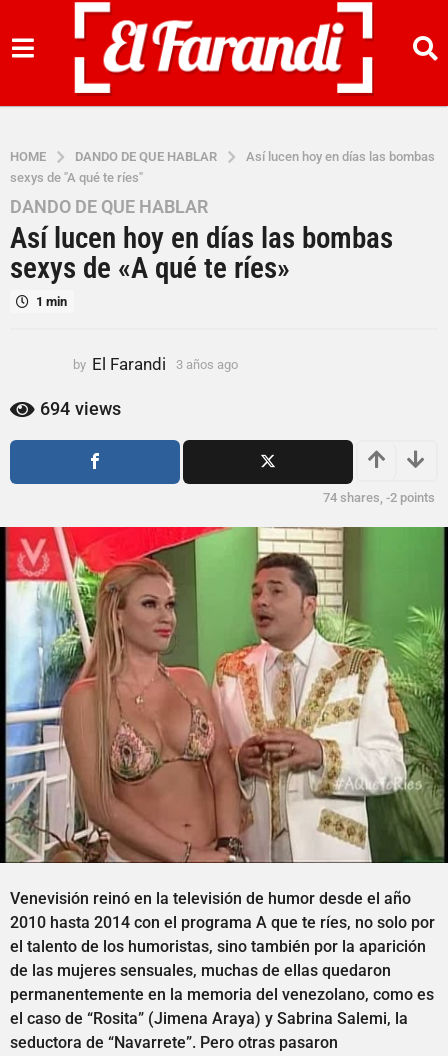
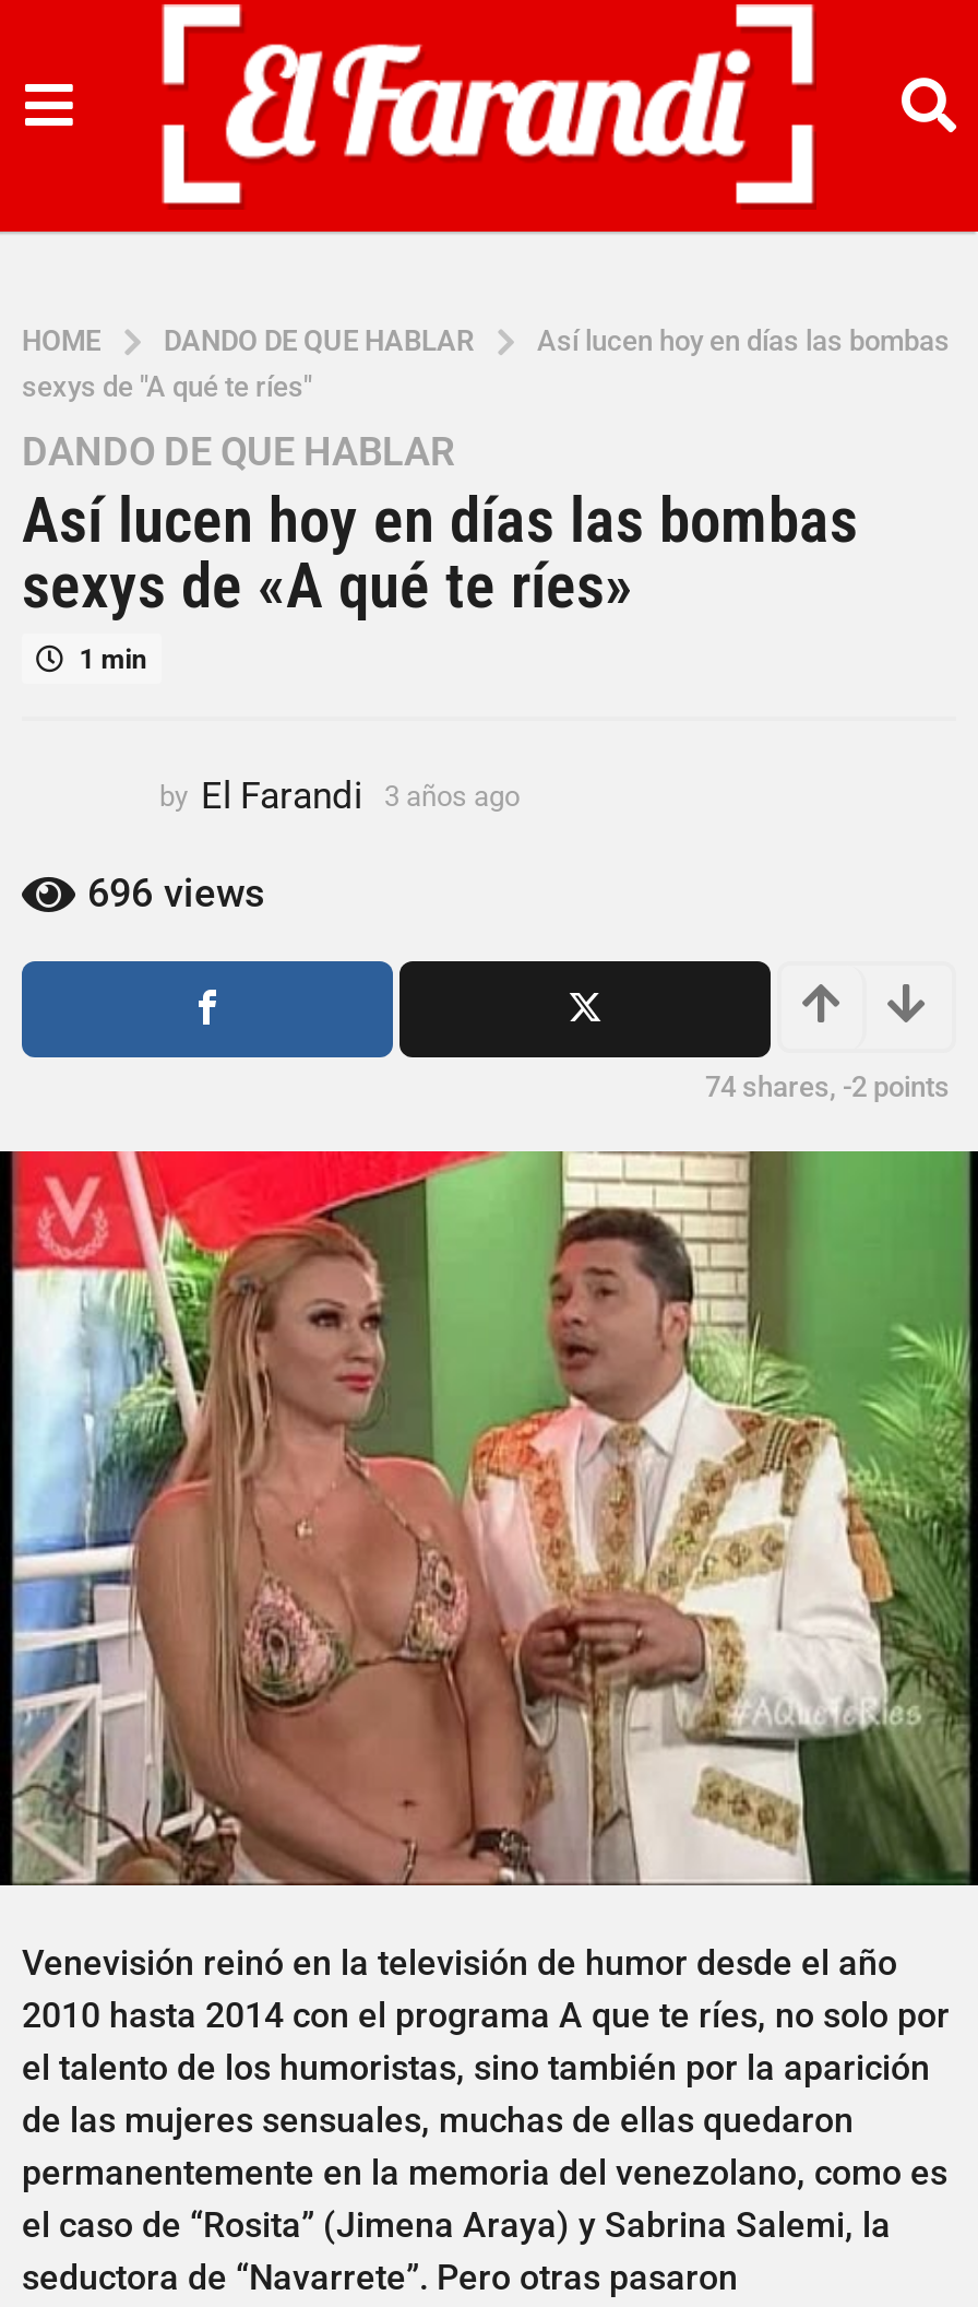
[40,398,121,419] 694 views -> [87,869,264,915] 696 views

